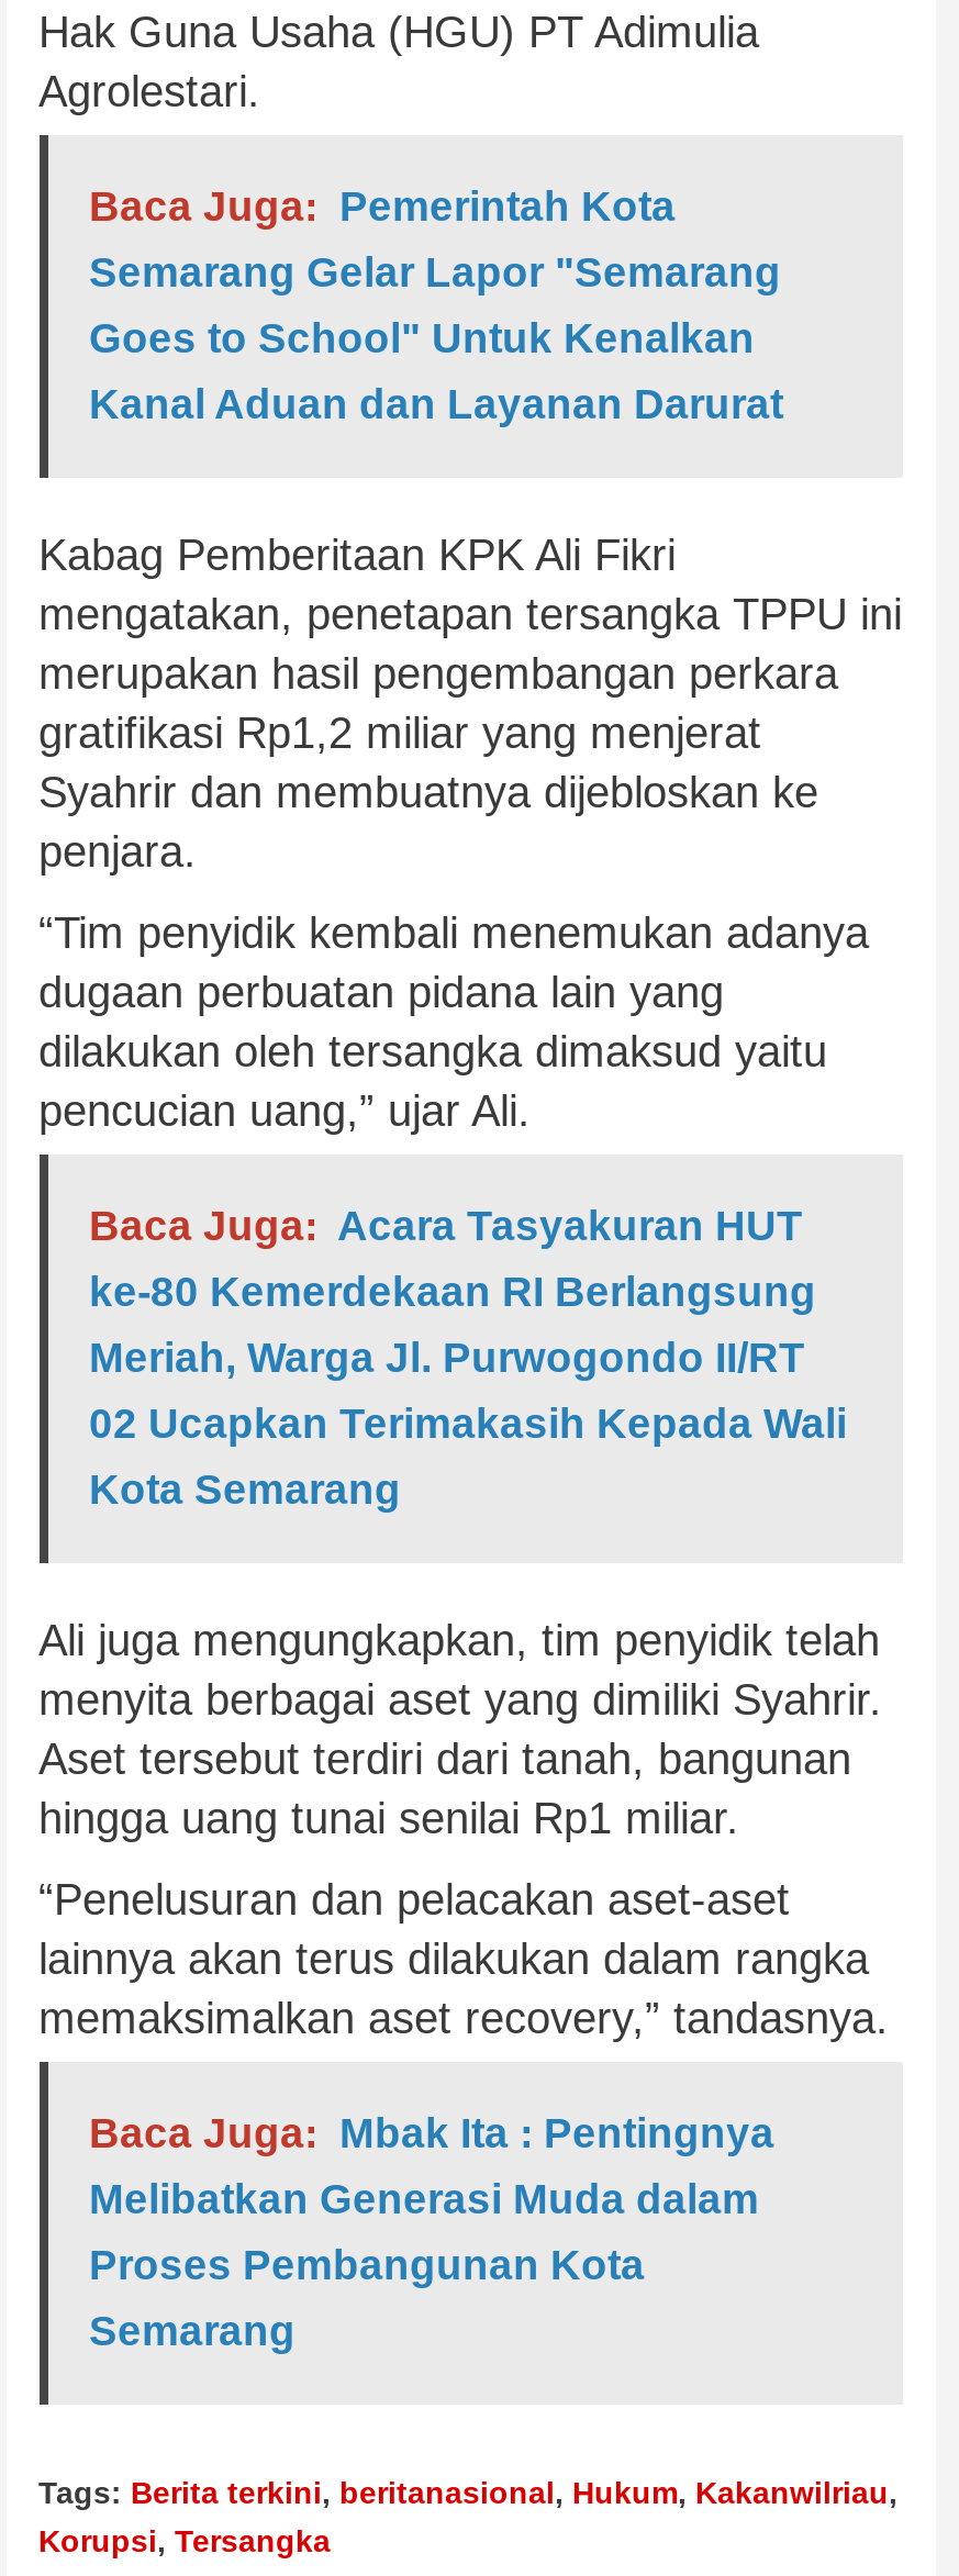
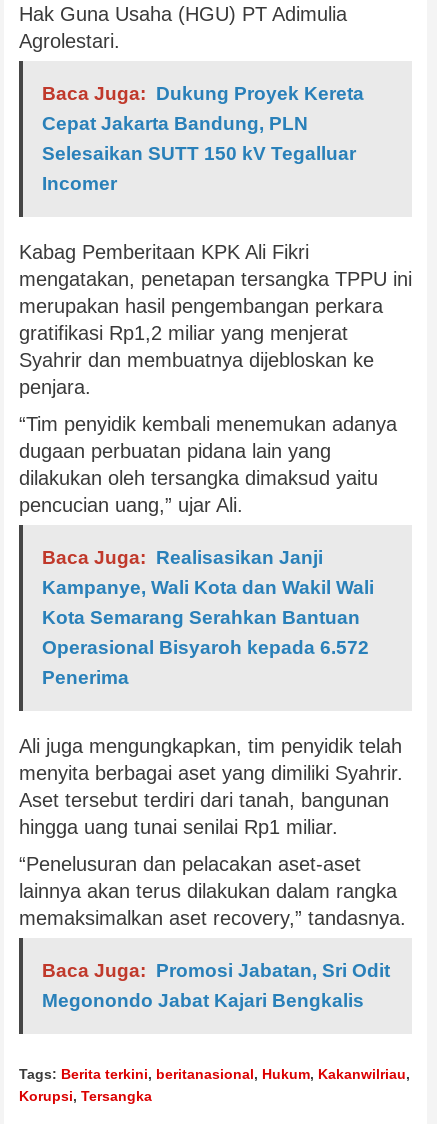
[89,183,783,427] Baca Juga: Pemerintah Kota | Semarang Gelar Lapor "Semarang | Goes to School" Untuk Kenalkan | Kanal Aduan dan Layanan Darurat -> [41,83,363,194] Baca Juga: Dukung Proyek Kereta | Cepat Jakarta Bandung, PLN | Selesaikan SUTT 150 kV Tegalluar | Incomer
[89,1203,847,1512] Baca Juga: Acara Tasyakuran HUT | ke-80 Kemerdekaan RI Berlangsung | Meriah, Warga Jl. Purwogondo II/RT | 02 Ucapkan Terimakasih Kepada Wali | Kota Semarang -> [41,547,373,688] Baca Juga: Realisasikan Janji | Kampanye, Wali Kota dan Wakil Wali | Kota Semarang Serahkan Bantuan | Operasional Bisyaroh kepada 6.572 | Penerima
[89,2110,774,2354] Baca Juga: Mbak Ita : Pentingnya | Melibatkan Generasi Muda dalam | Proses Pembangunan Kota | Semarang -> [41,960,389,1011] Baca Juga: Promosi Jabatan, Sri Odit | Megonondo Jabat Kajari Bengkalis

